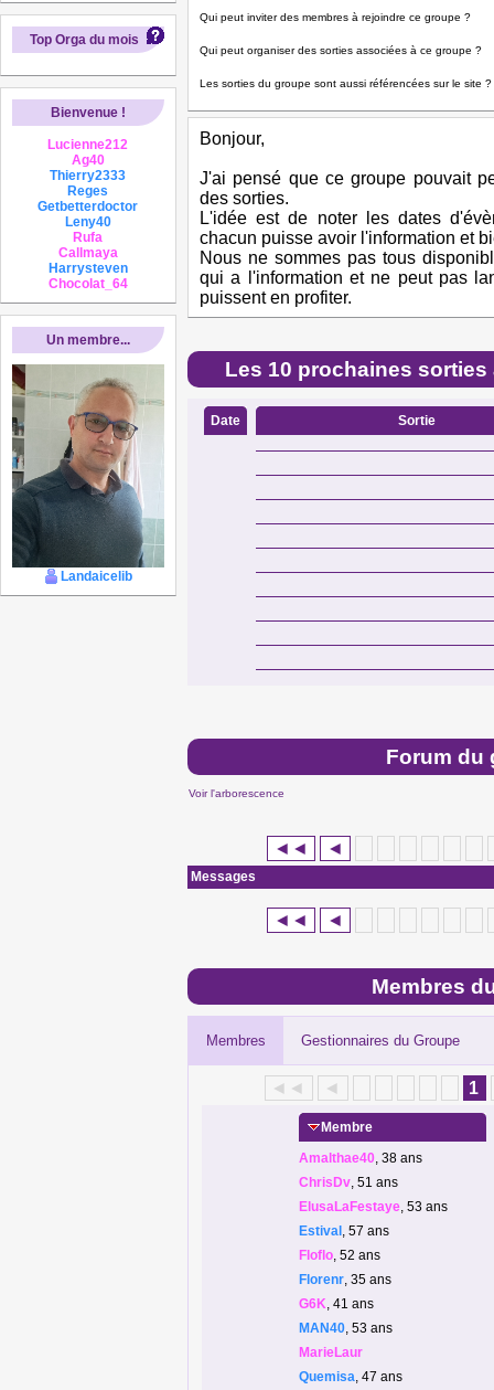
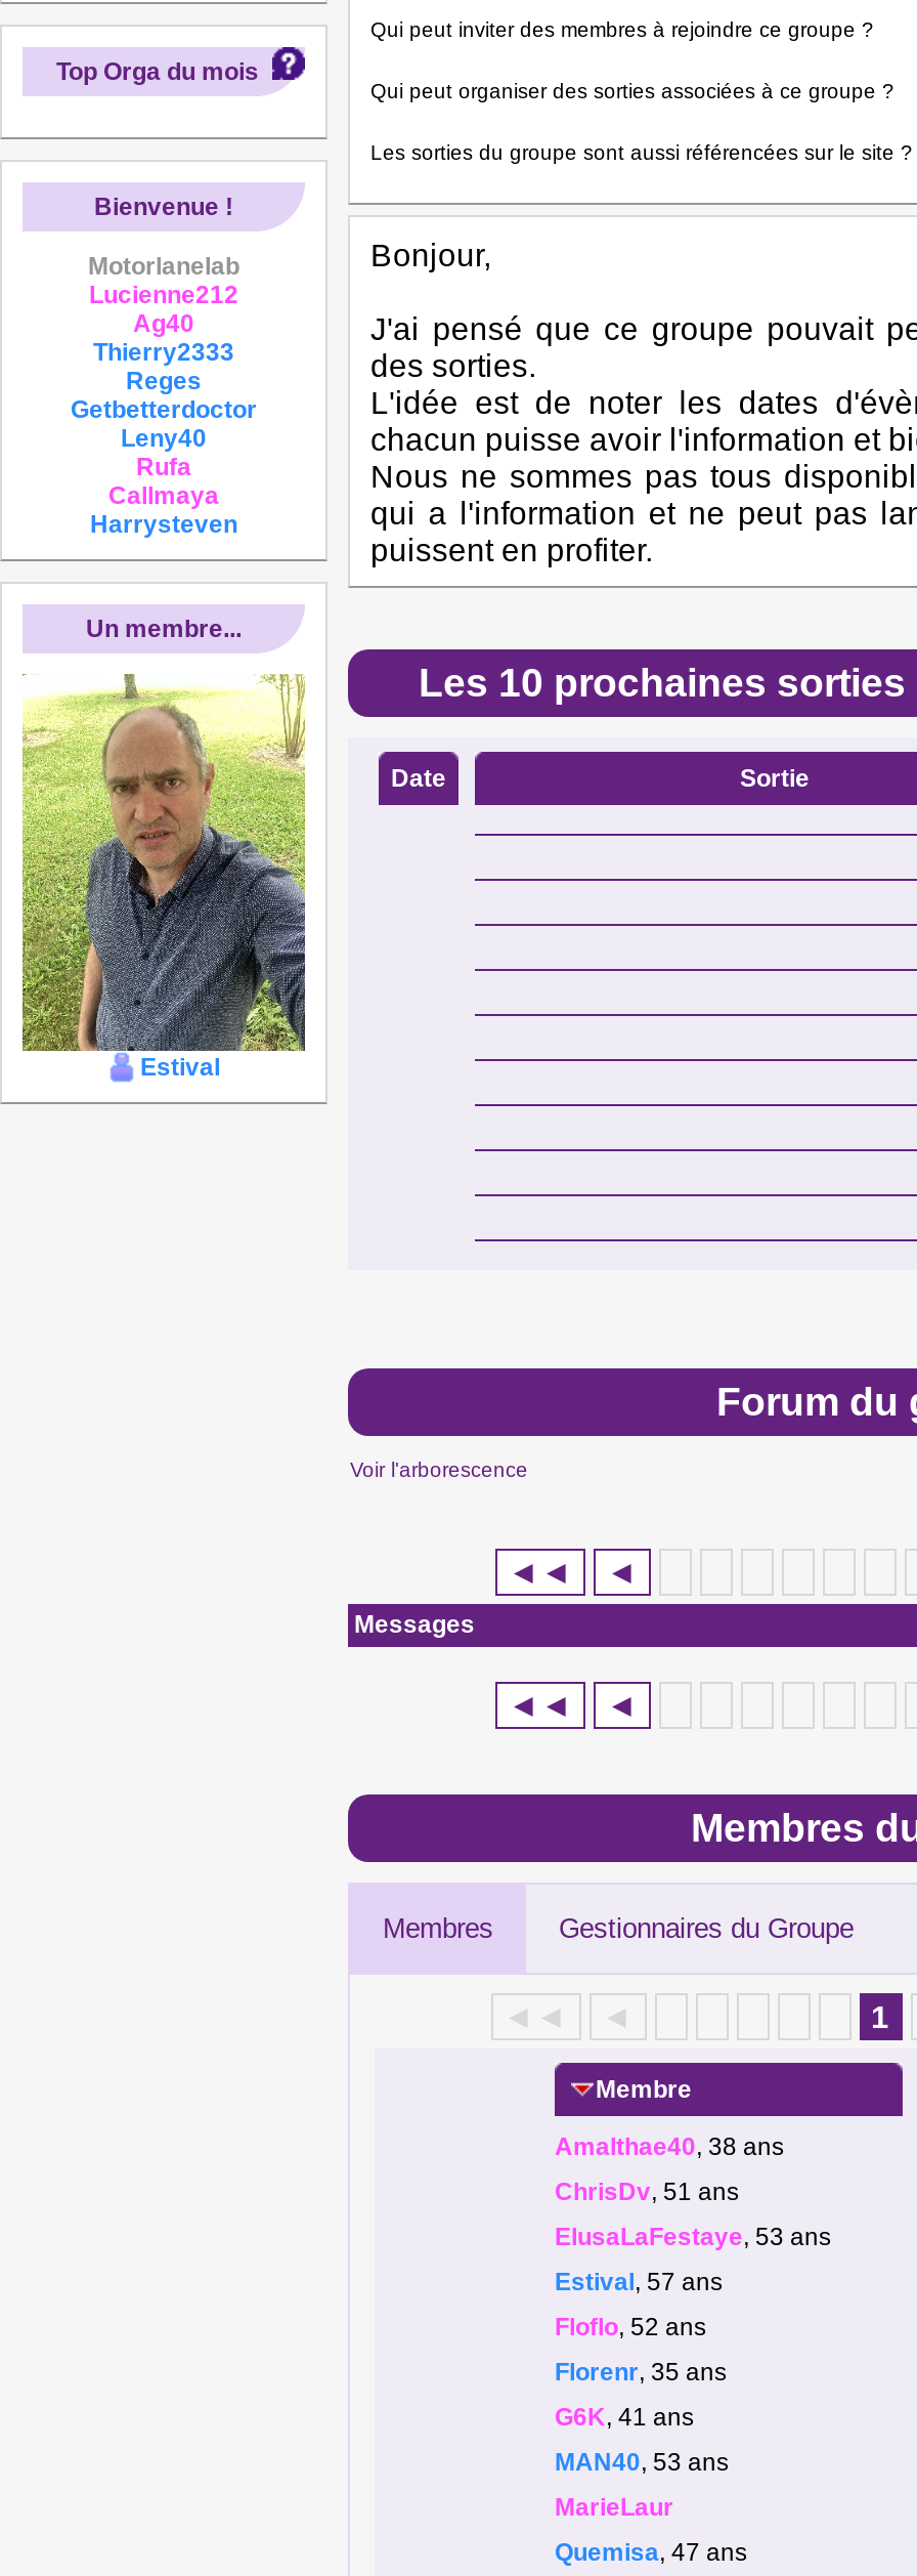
none -> [88,252,239,281] Motorlanelab
[49,276,128,291] Chocolat_64 -> none
[11,363,164,584] [image] | Landaicelib -> [20,674,307,1081] [image] | Estival

